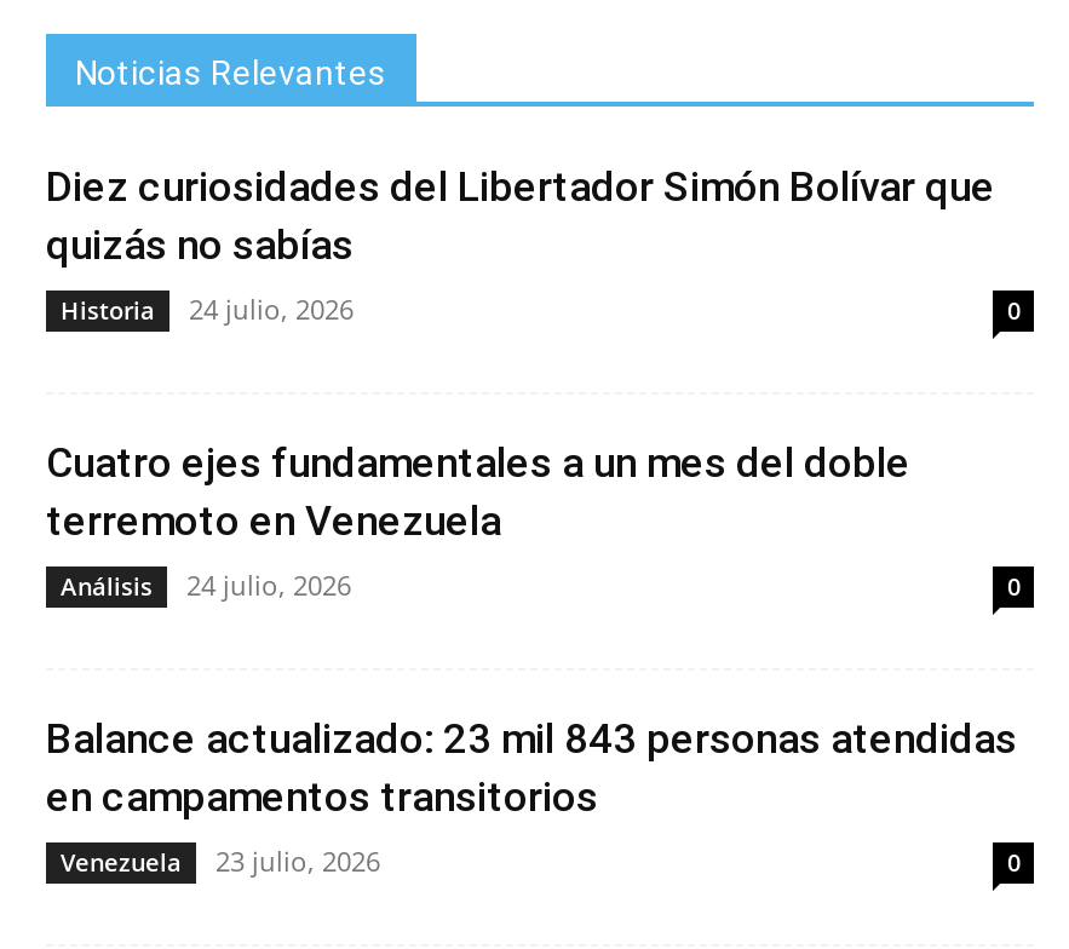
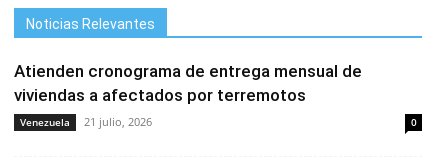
[46,162,1022,821] Diez curiosidades del Libertador Simón Bolívar que | quizás no sabías | Historia | 24 julio, 2026 | 0 | Cuatro ejes fundamentales a un mes del doble | terremoto en Venezuela | Análisis | 24 julio, 2026 | 0 | Balance actualizado: 23 mil 843 personas atendidas | en campamentos transitorios -> [14,61,362,105] Atienden cronograma de entrega mensual de | viviendas a afectados por terremotos
[61,842,380,879] Venezuela 23 julio, 2026 -> [20,114,152,129] Venezuela 21 julio, 2026

